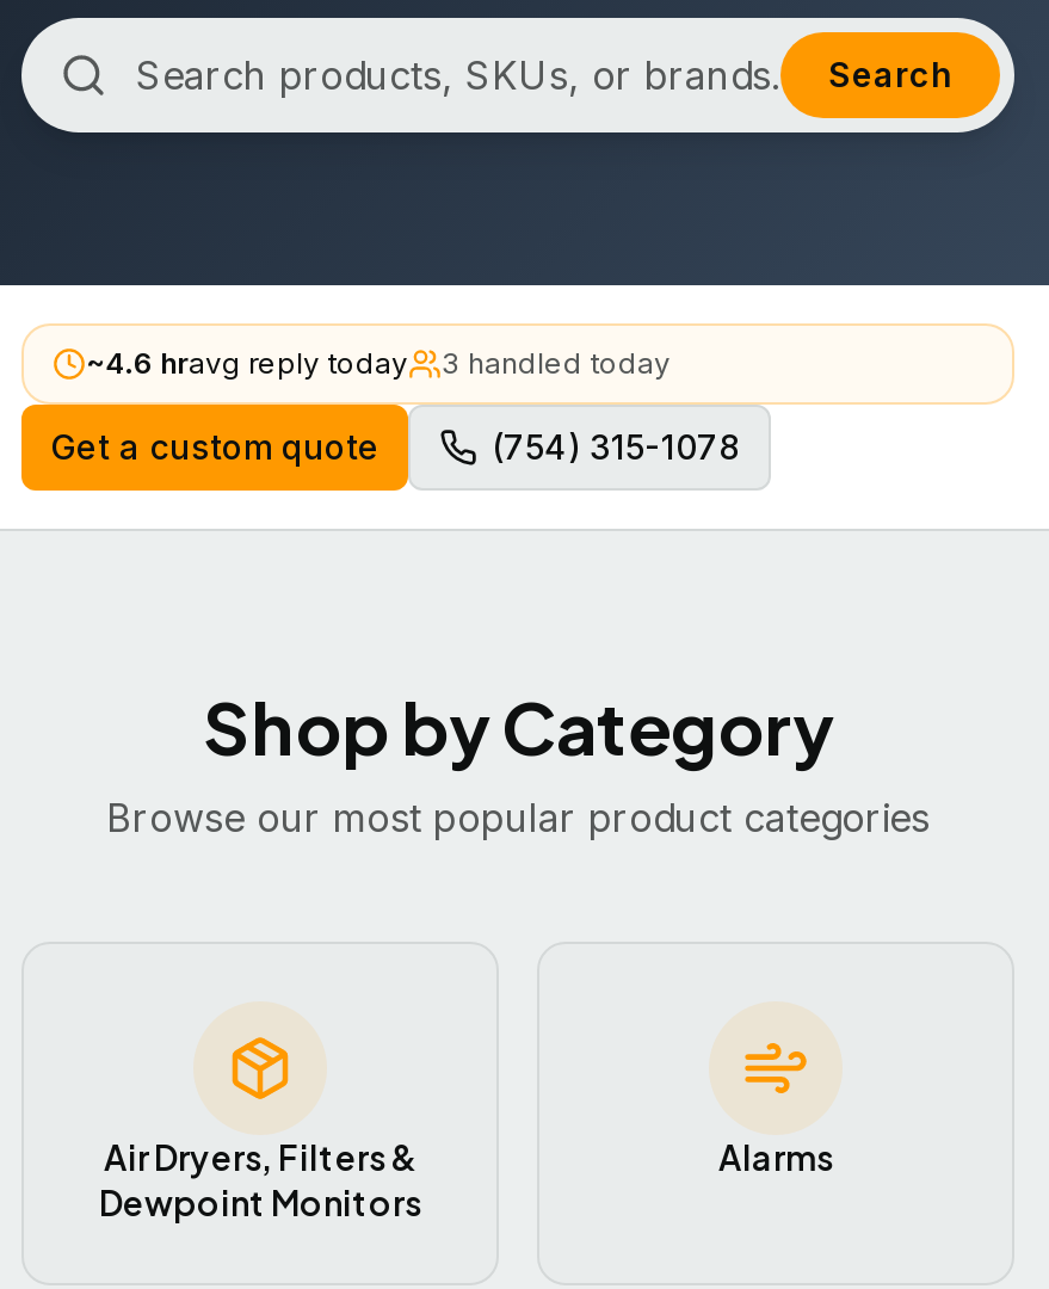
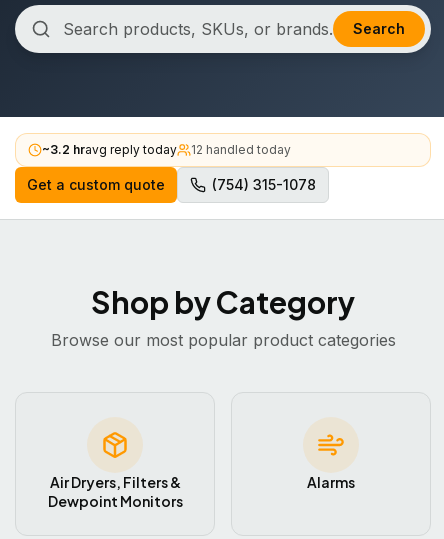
[86,345,408,381] ~4.6 hravg reply today -> [42,142,177,157] ~3.2 hravg reply today
[442,345,671,381] 3 handled today -> [191,142,291,157] 12 handled today

